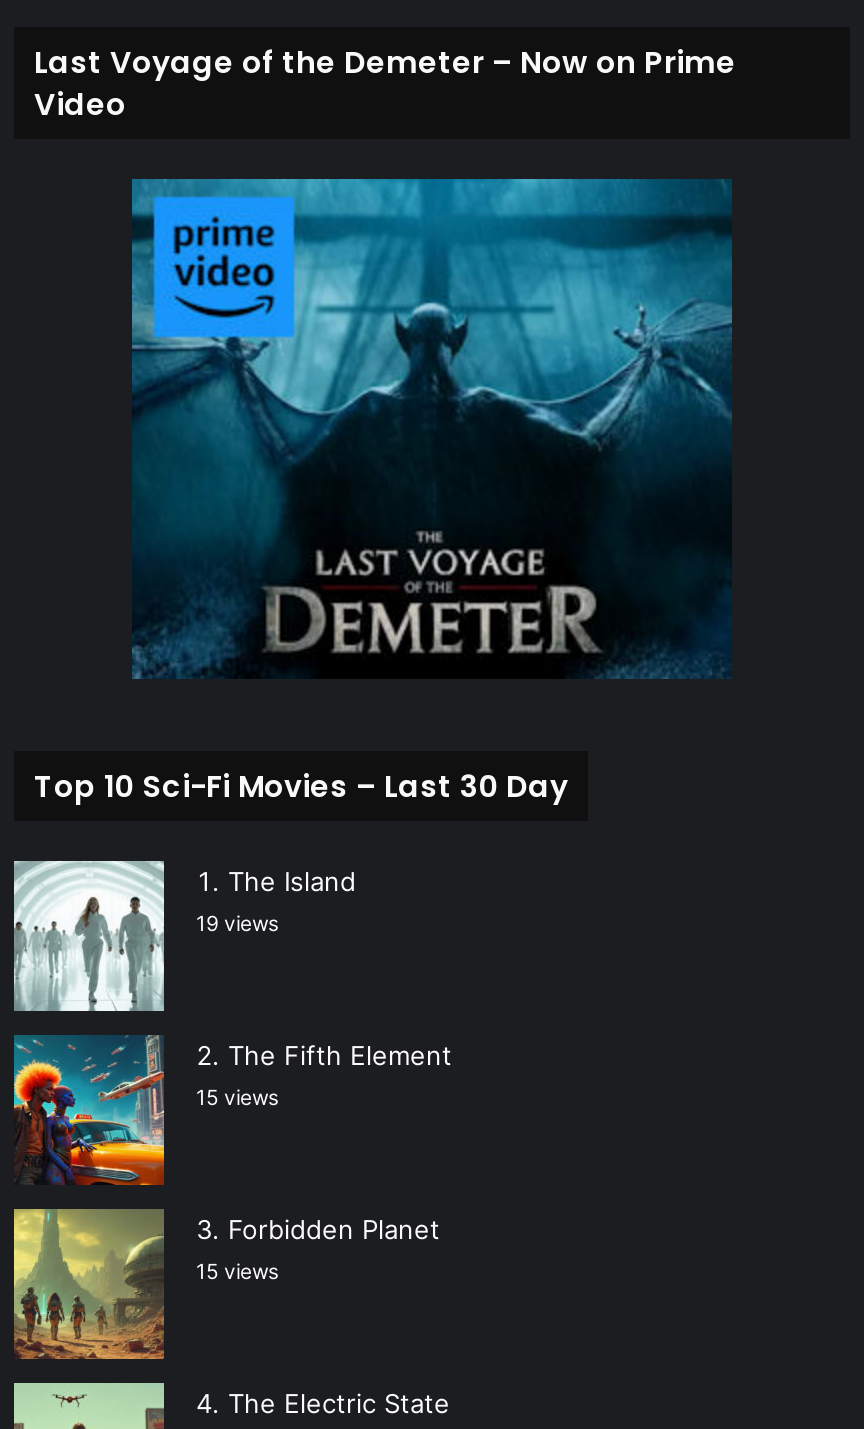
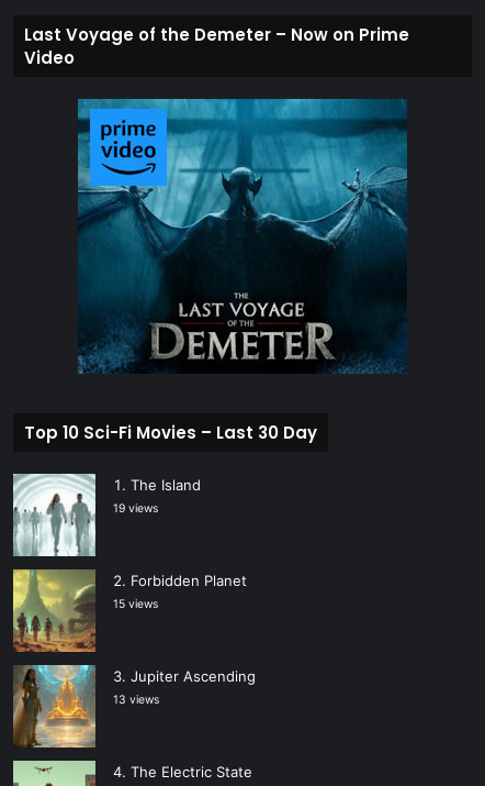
[12,1035,452,1185] [image] | The Fifth Element | 15 views -> none
moved [12,1207,440,1363] -> [12,568,247,654]: [image] | Forbidden Planet | 15 views
none -> [13,665,256,748] [image] | Jupiter Ascending | 13 views

